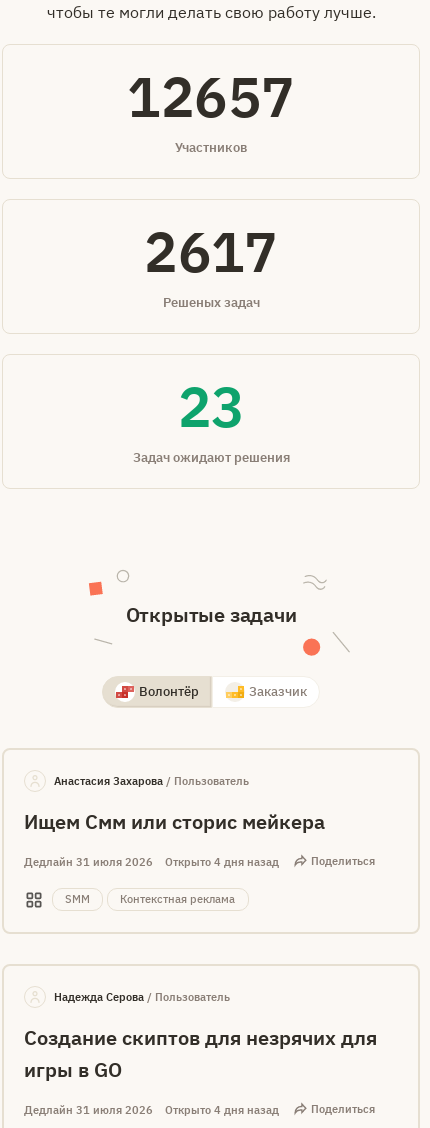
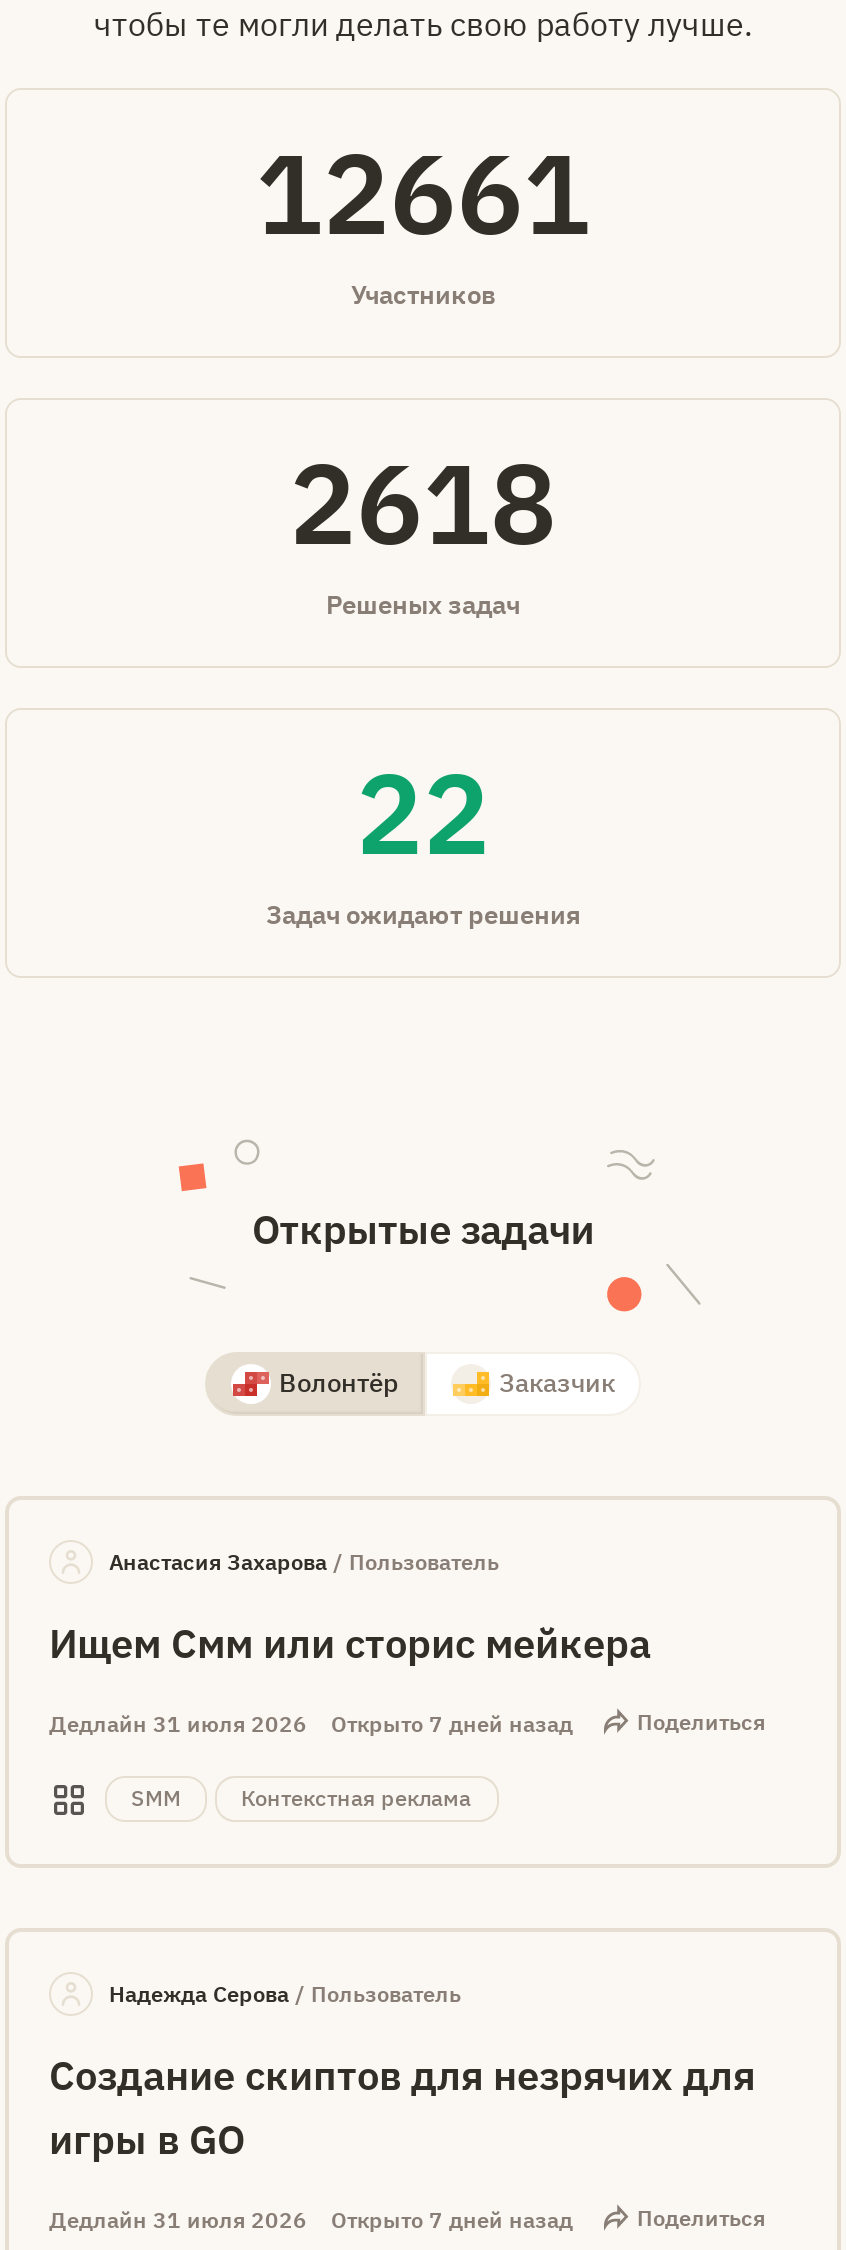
[127,60,295,132] 12657 -> [256,119,590,263] 12661
[144,215,278,287] 2617 -> [289,429,557,573] 2618
[177,370,244,442] 23 -> [356,739,490,883] 22
[165,855,279,869] Открыто 4 дня назад -> [331,1709,573,1737] Открыто 7 дней назад
[165,1103,279,1117] Открыто 4 дня назад -> [331,2205,573,2233] Открыто 7 дней назад

